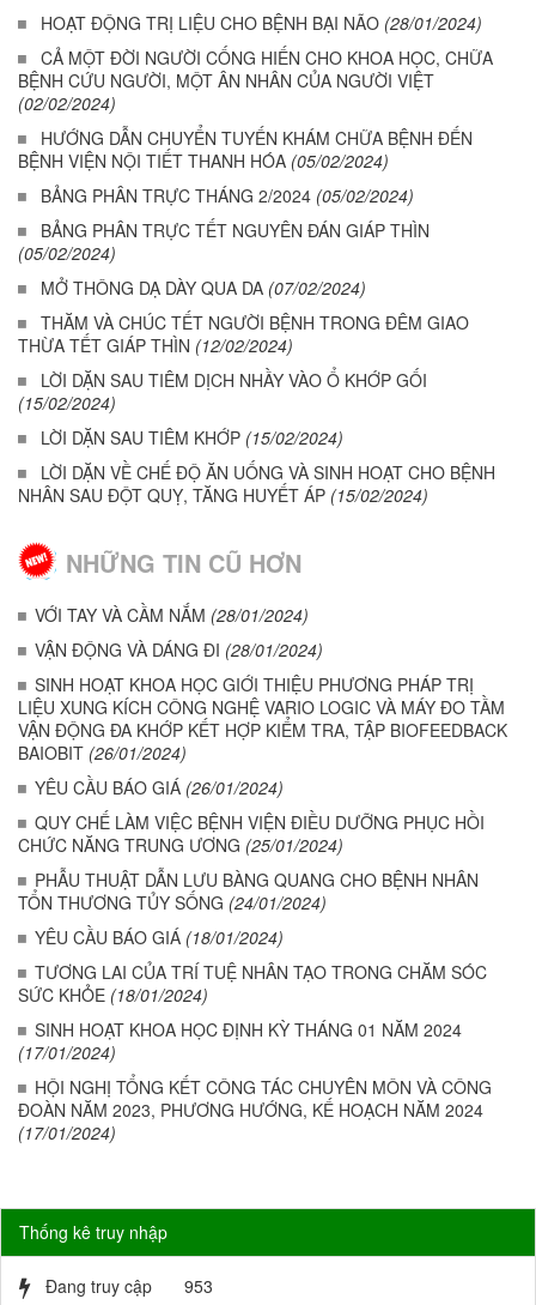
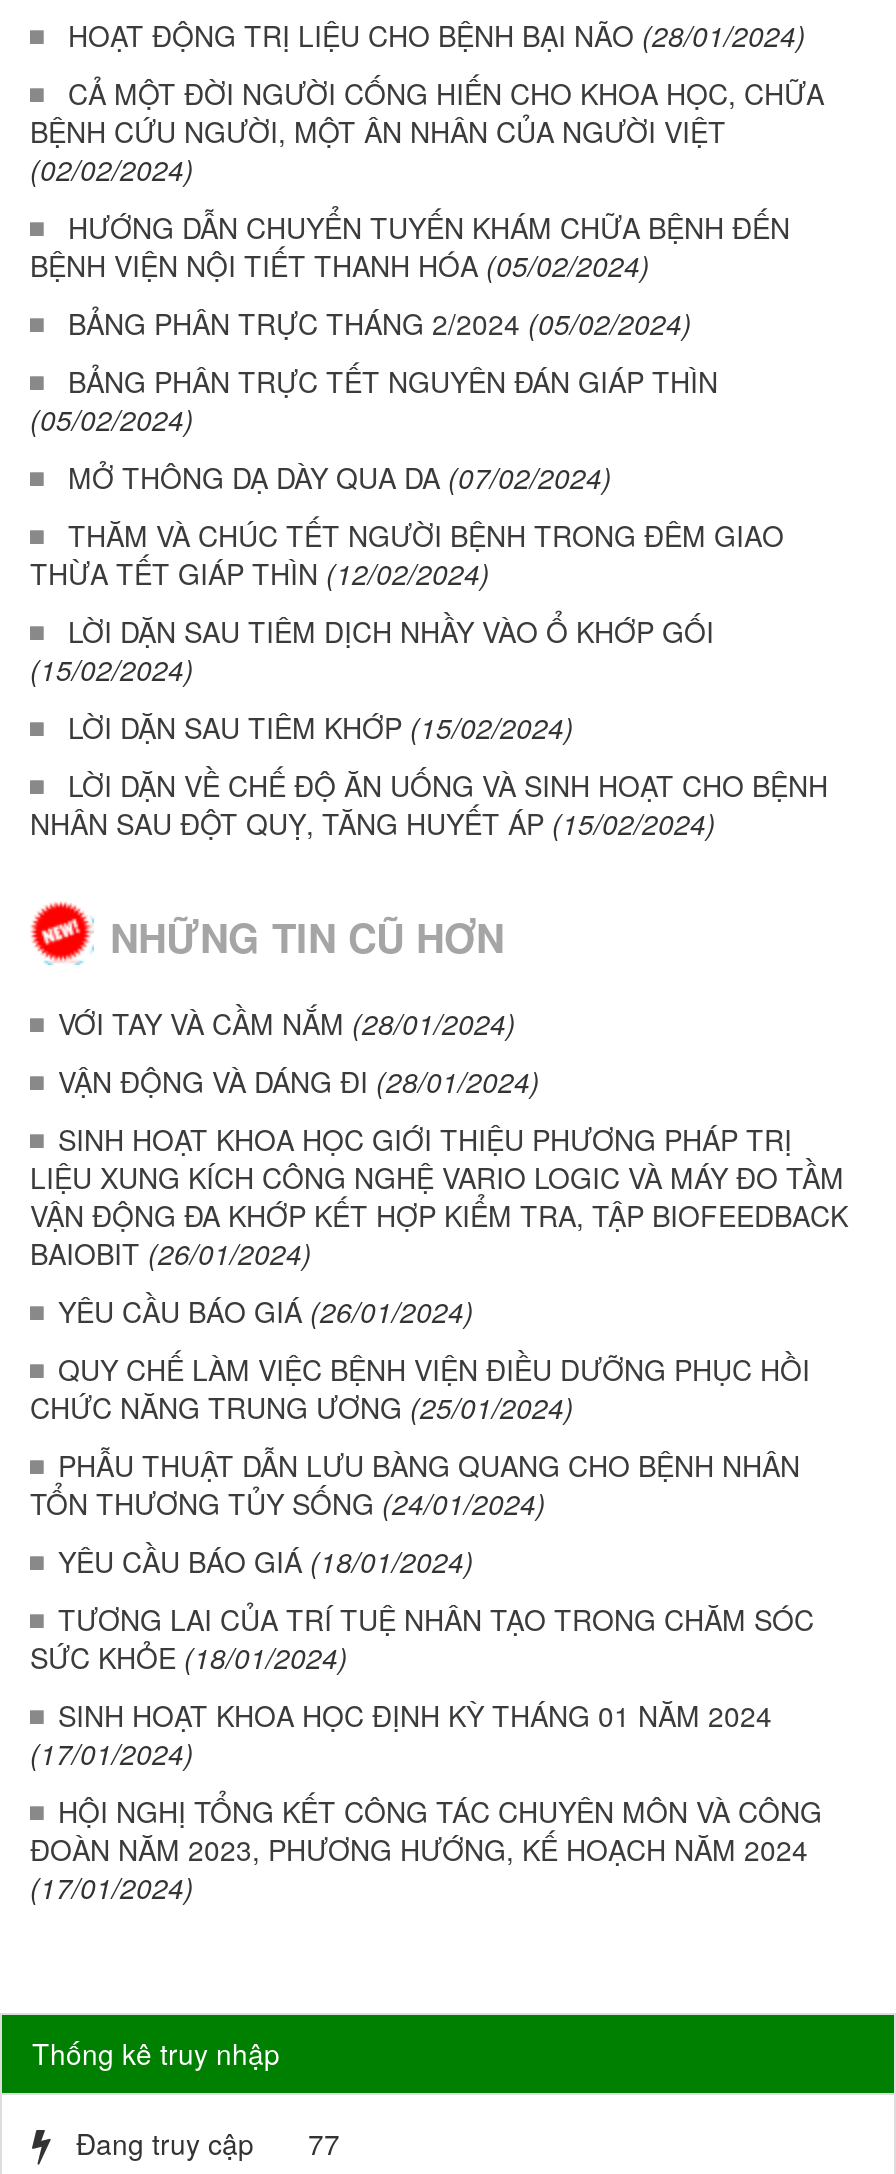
[45,1274,213,1298] Đang truy cập 953 -> [76,2123,340,2163] Đang truy cập 77

